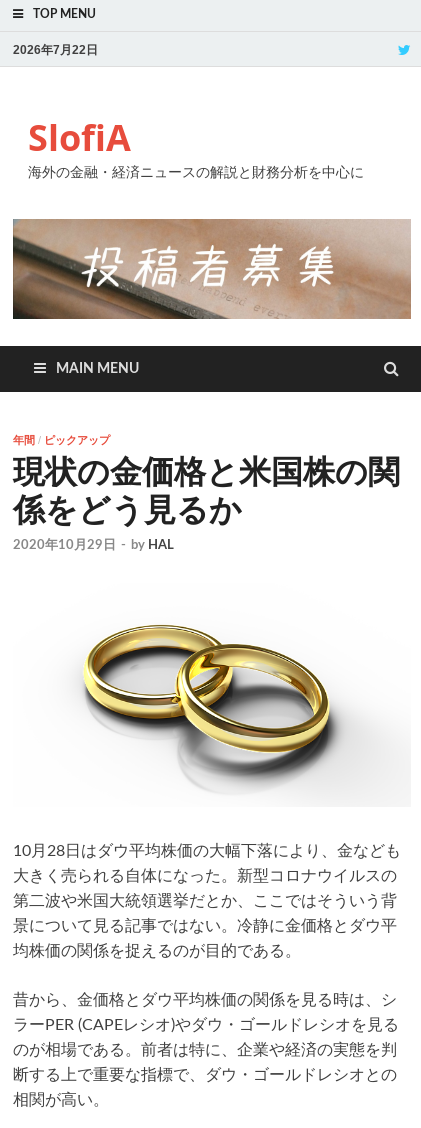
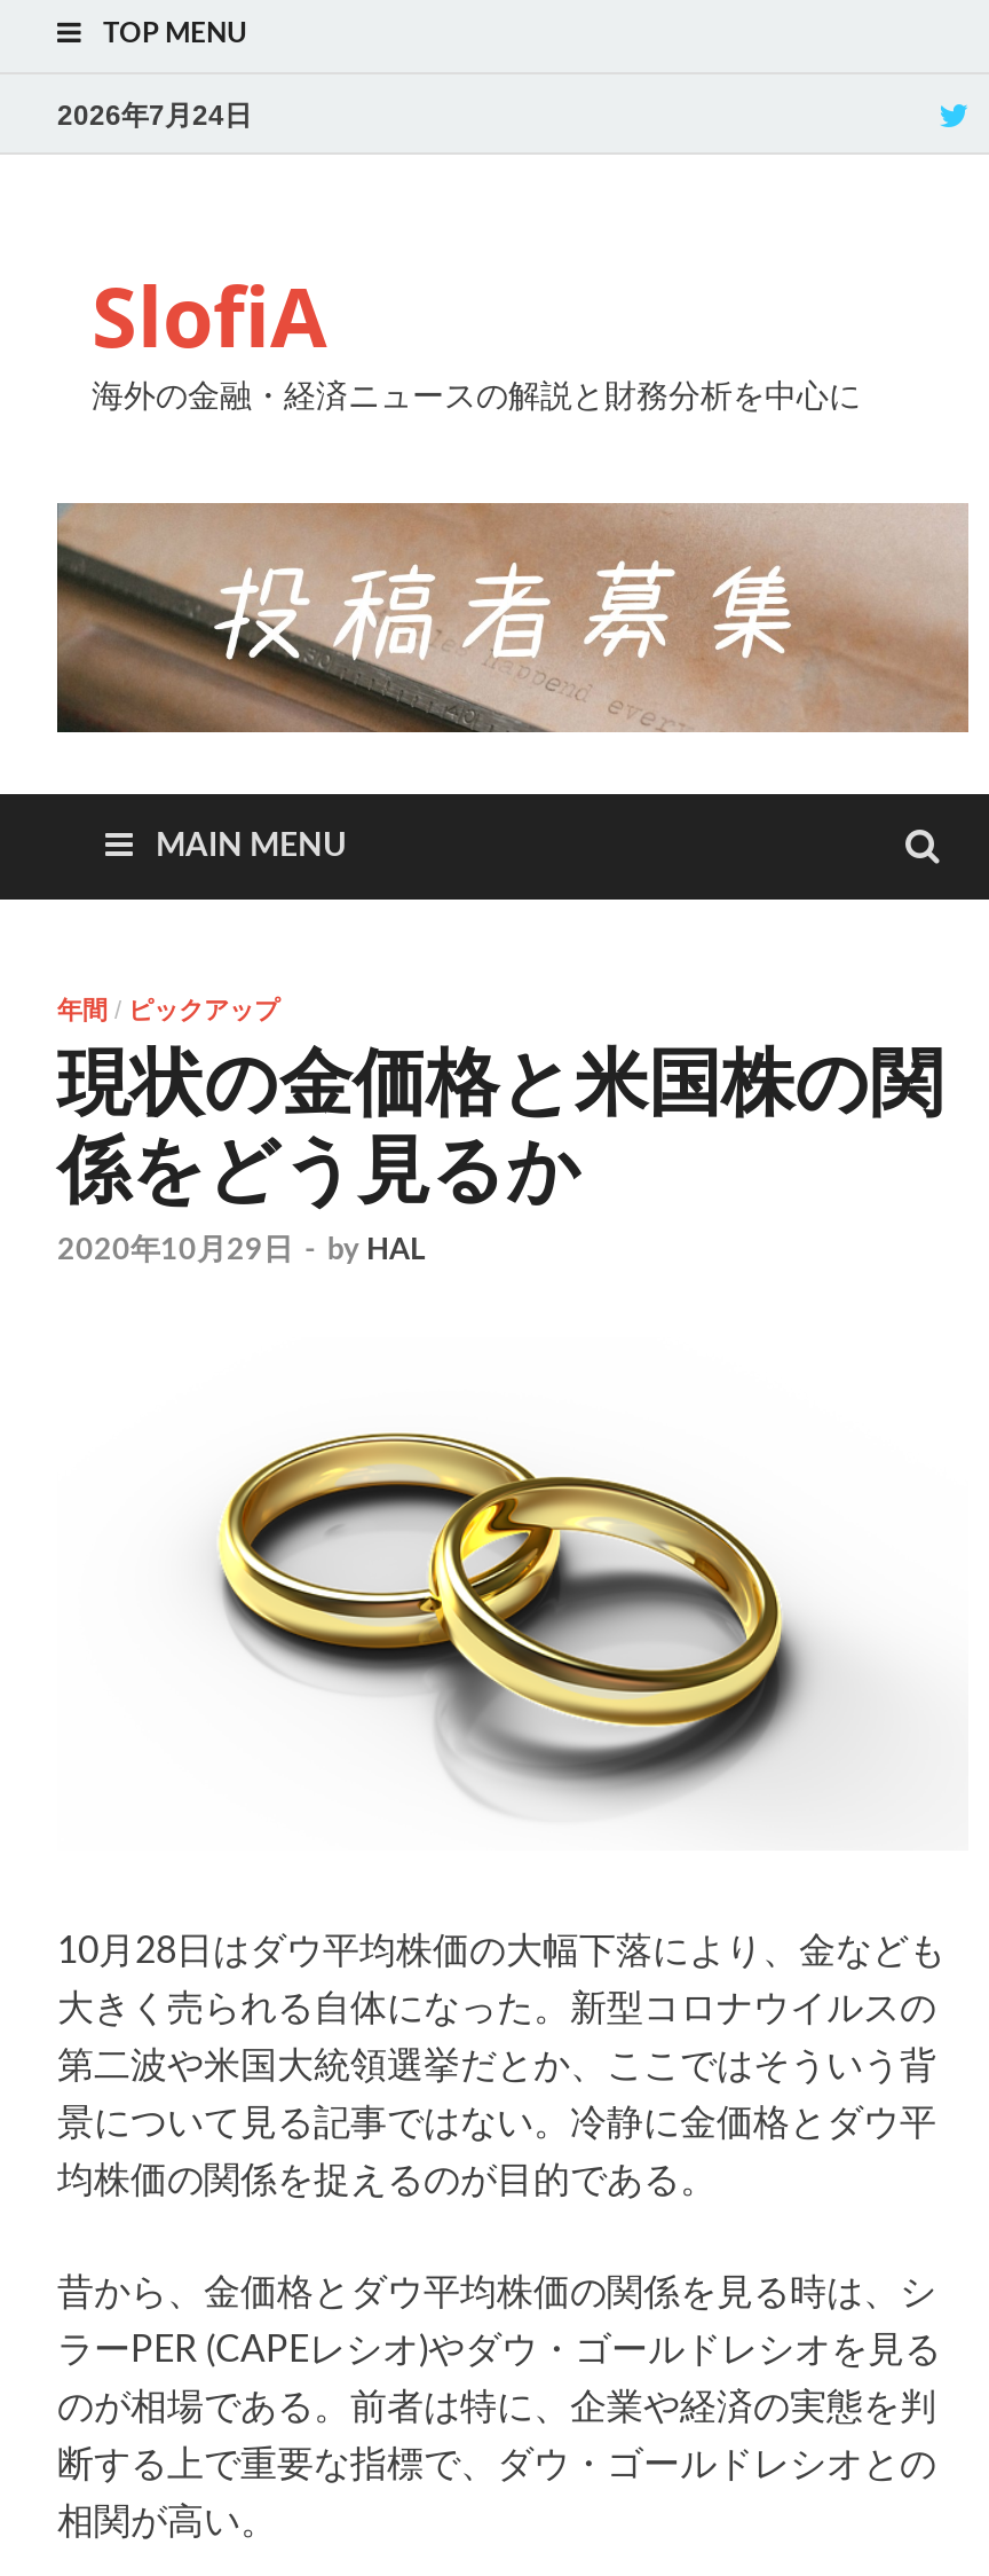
[13,42,98,56] 2026年7月22日 -> [57,99,252,131] 2026年7月24日

